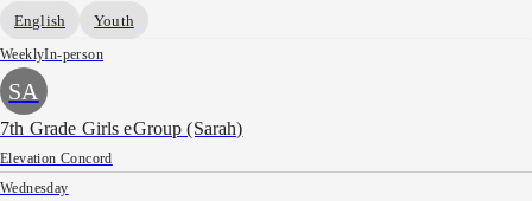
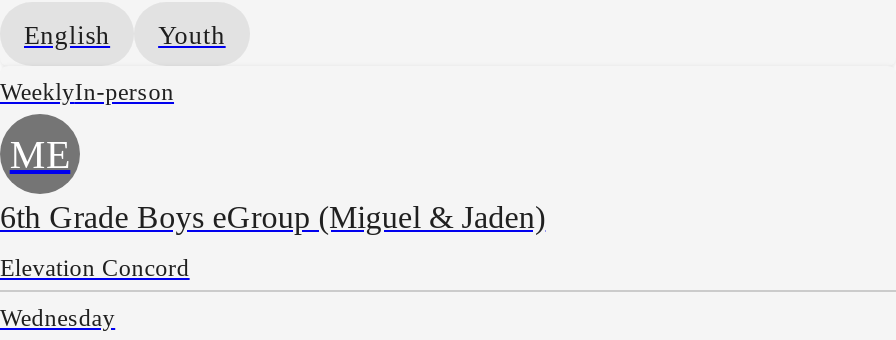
[9,78,39,104] SA -> [10,132,70,176] ME
[0,118,243,138] 7th Grade Girls eGroup (Sarah) -> [0,200,545,234] 6th Grade Boys eGroup (Miguel & Jaden)

